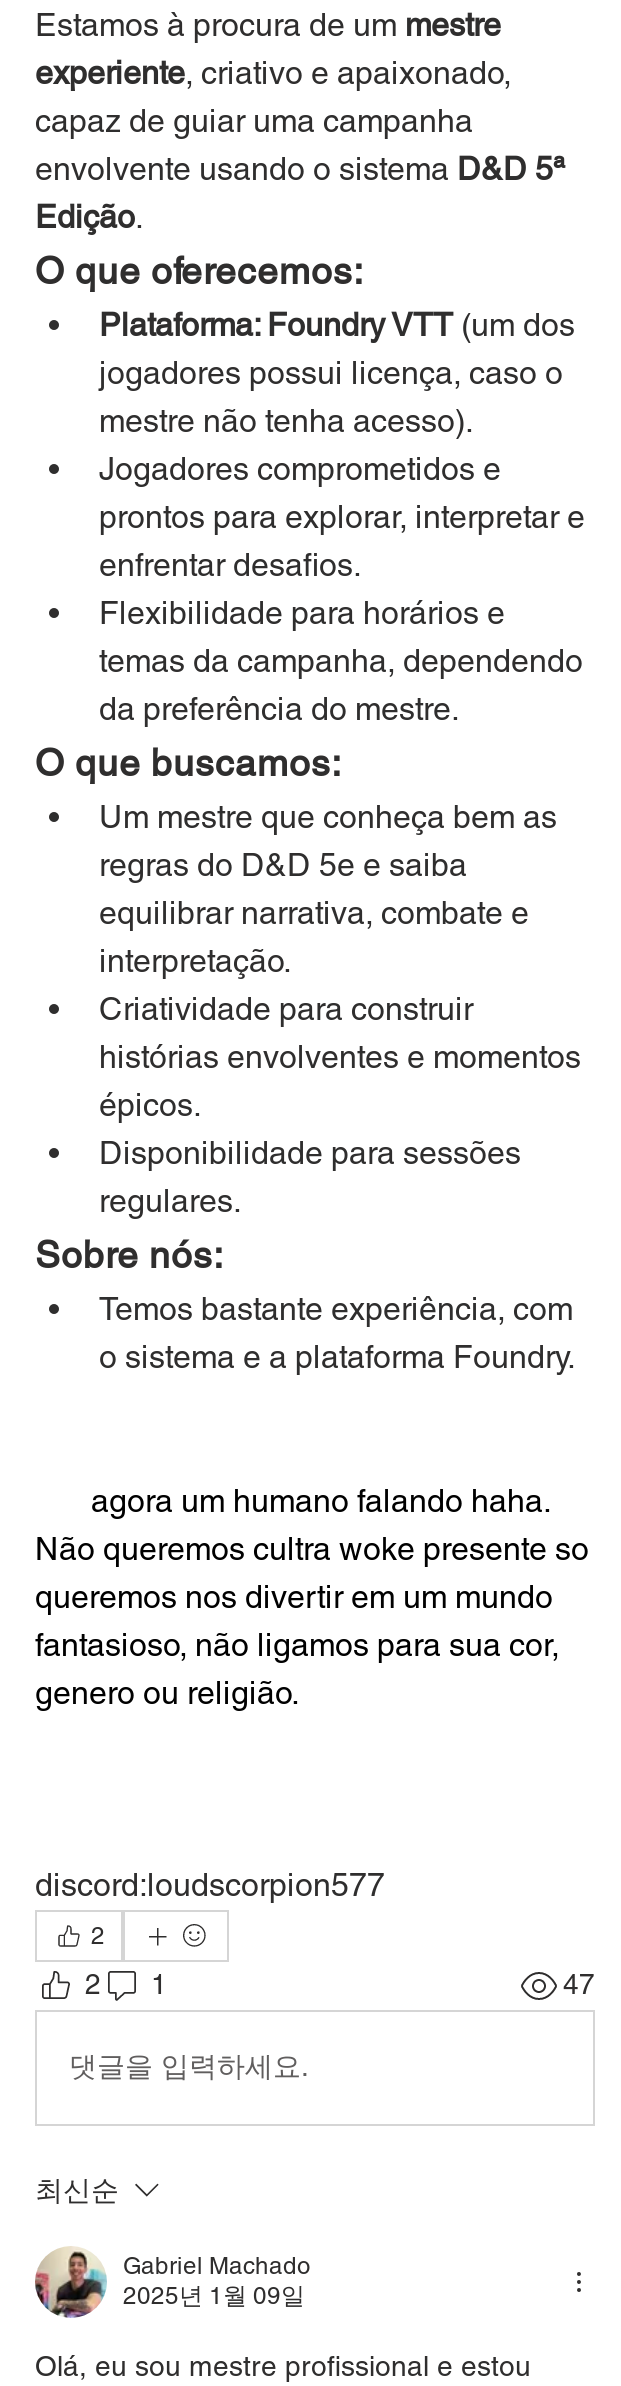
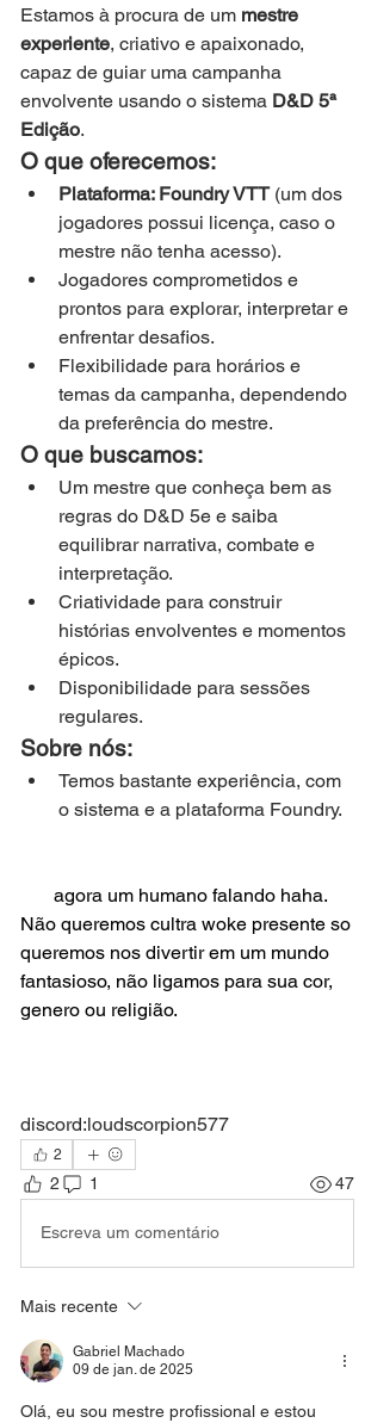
[69,2050,309,2082] 댓글을 입력하세요. -> [41,1223,219,1242] Escreva um comentário
[35,2174,119,2206] 최신순 -> [20,1296,118,1315] Mais recente
[123,2282,305,2310] 2025년 1월 09일 -> [73,1361,193,1377] 09 de jan. de 2025

